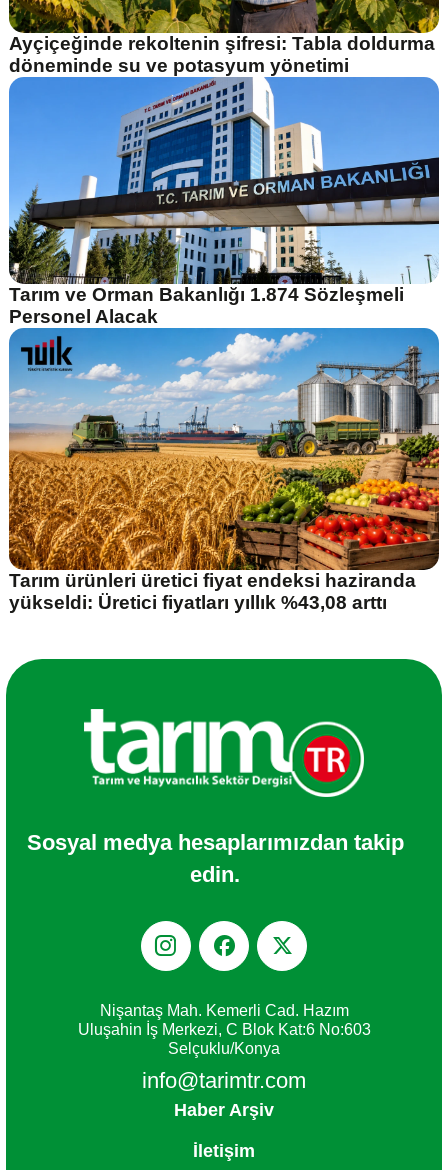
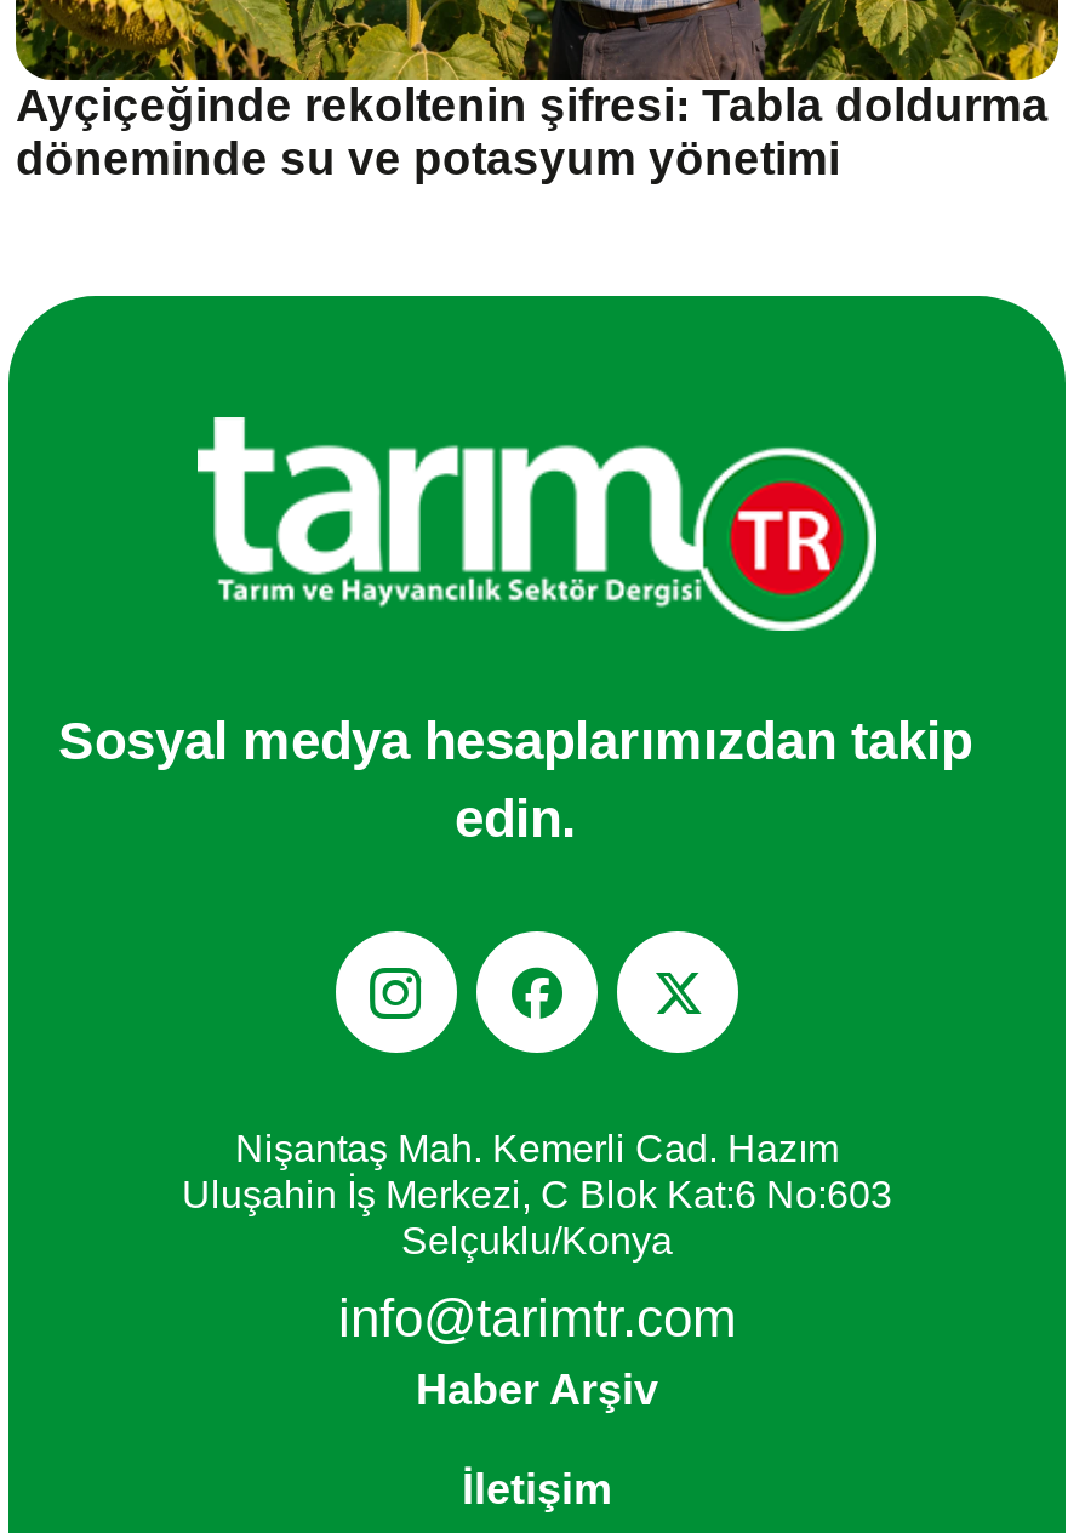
[8,76,440,591] [image] | Tarım ve Orman Bakanlığı 1.874 Sözleşmeli | Personel Alacak -> none
[9,570,416,613] Tarım ürünleri üretici fiyat endeksi haziranda | yükseldi: Üretici fiyatları yıllık %43,08 arttı -> none

